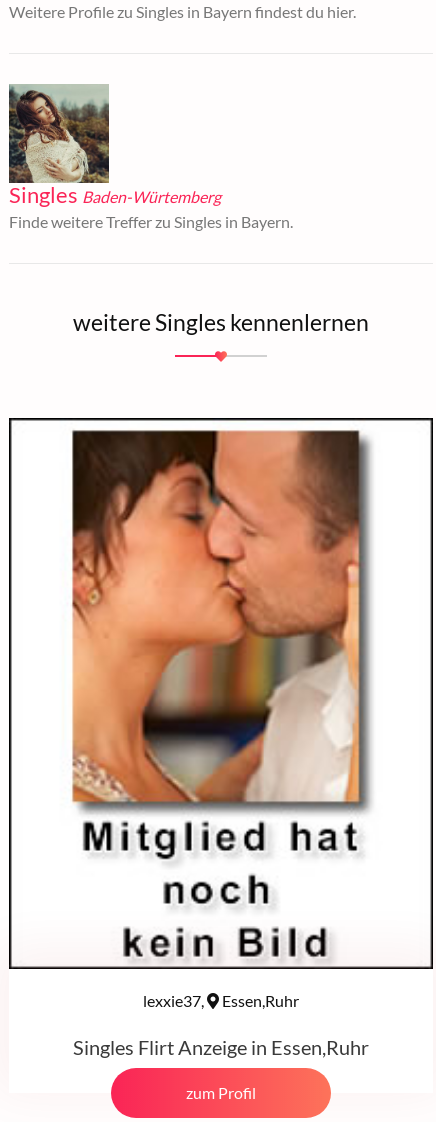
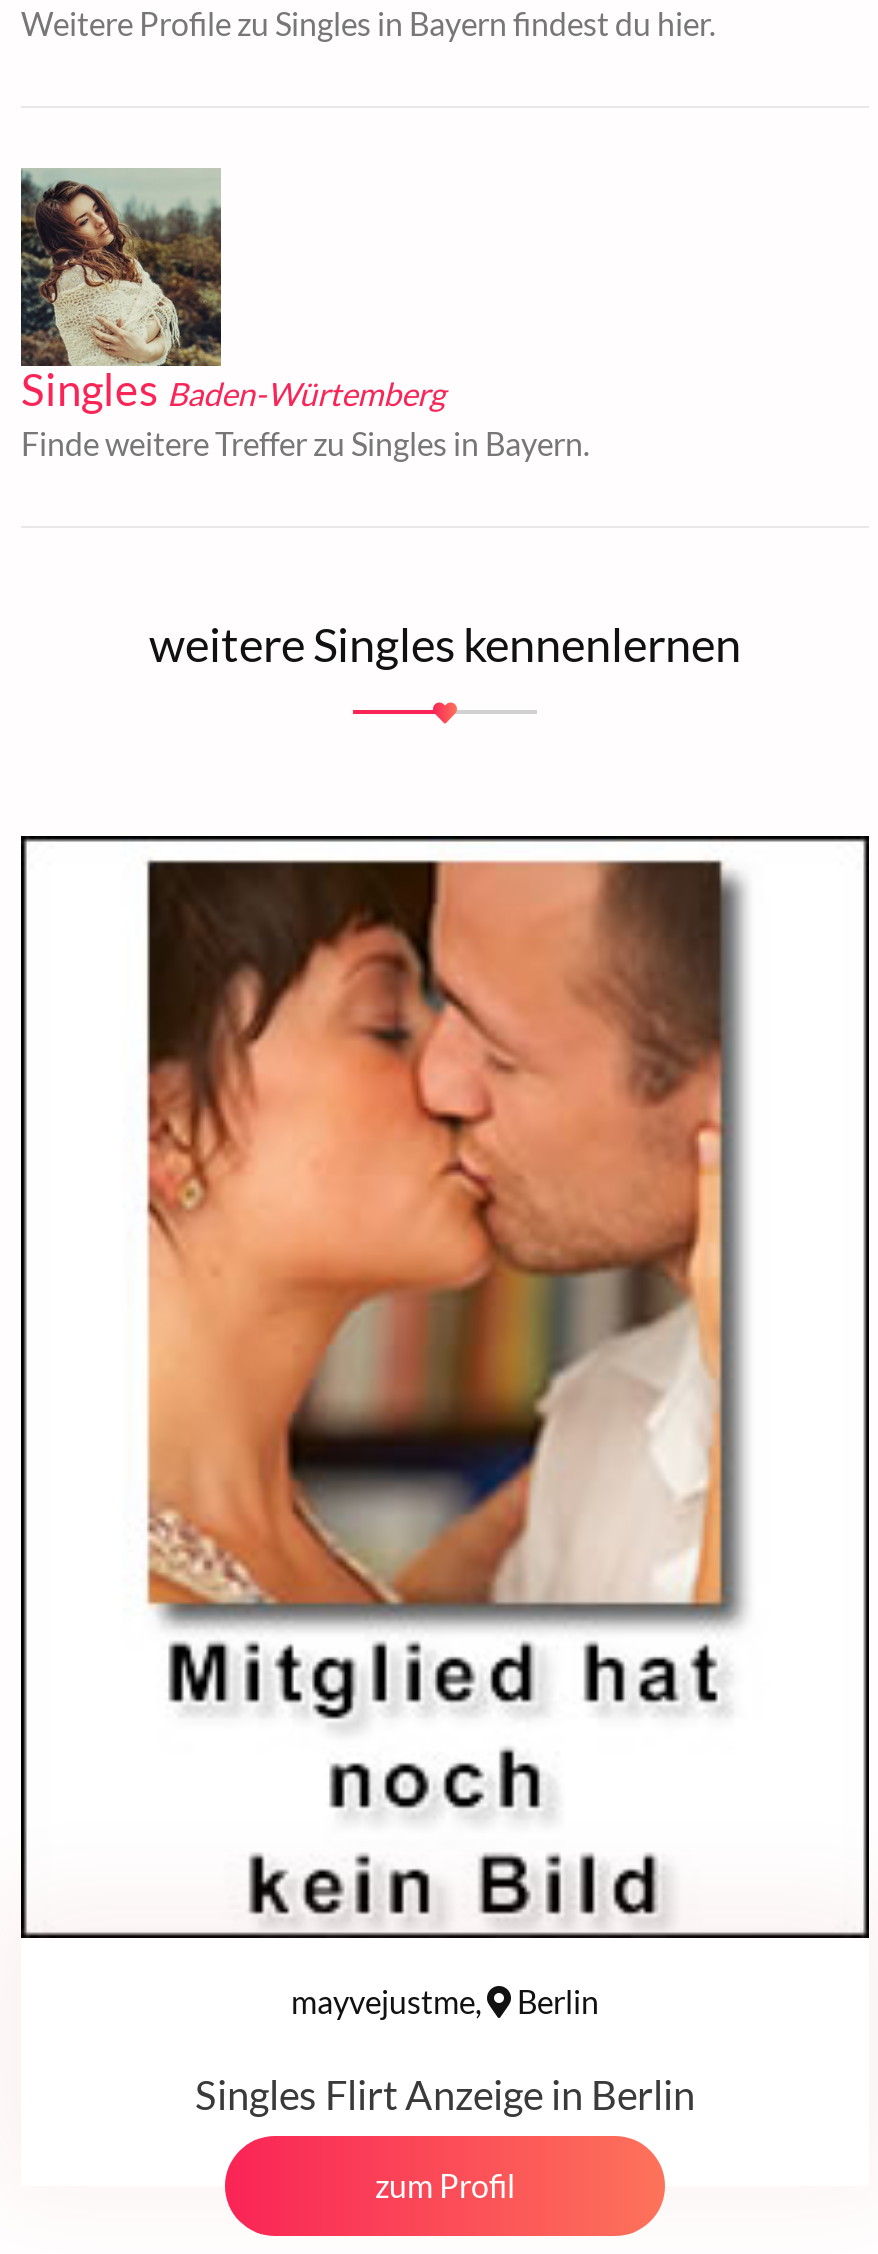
[143,991,299,1010] lexxie37, | Essen,Ruhr -> [291,1982,599,2020] mayvejustme, | Berlin
[73,1035,369,1059] Singles Flirt Anzeige in Essen,Ruhr -> [195,2070,695,2118] Singles Flirt Anzeige in Berlin

